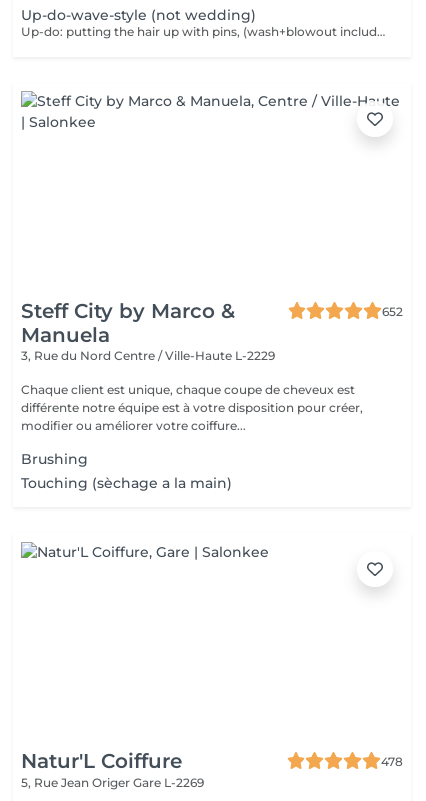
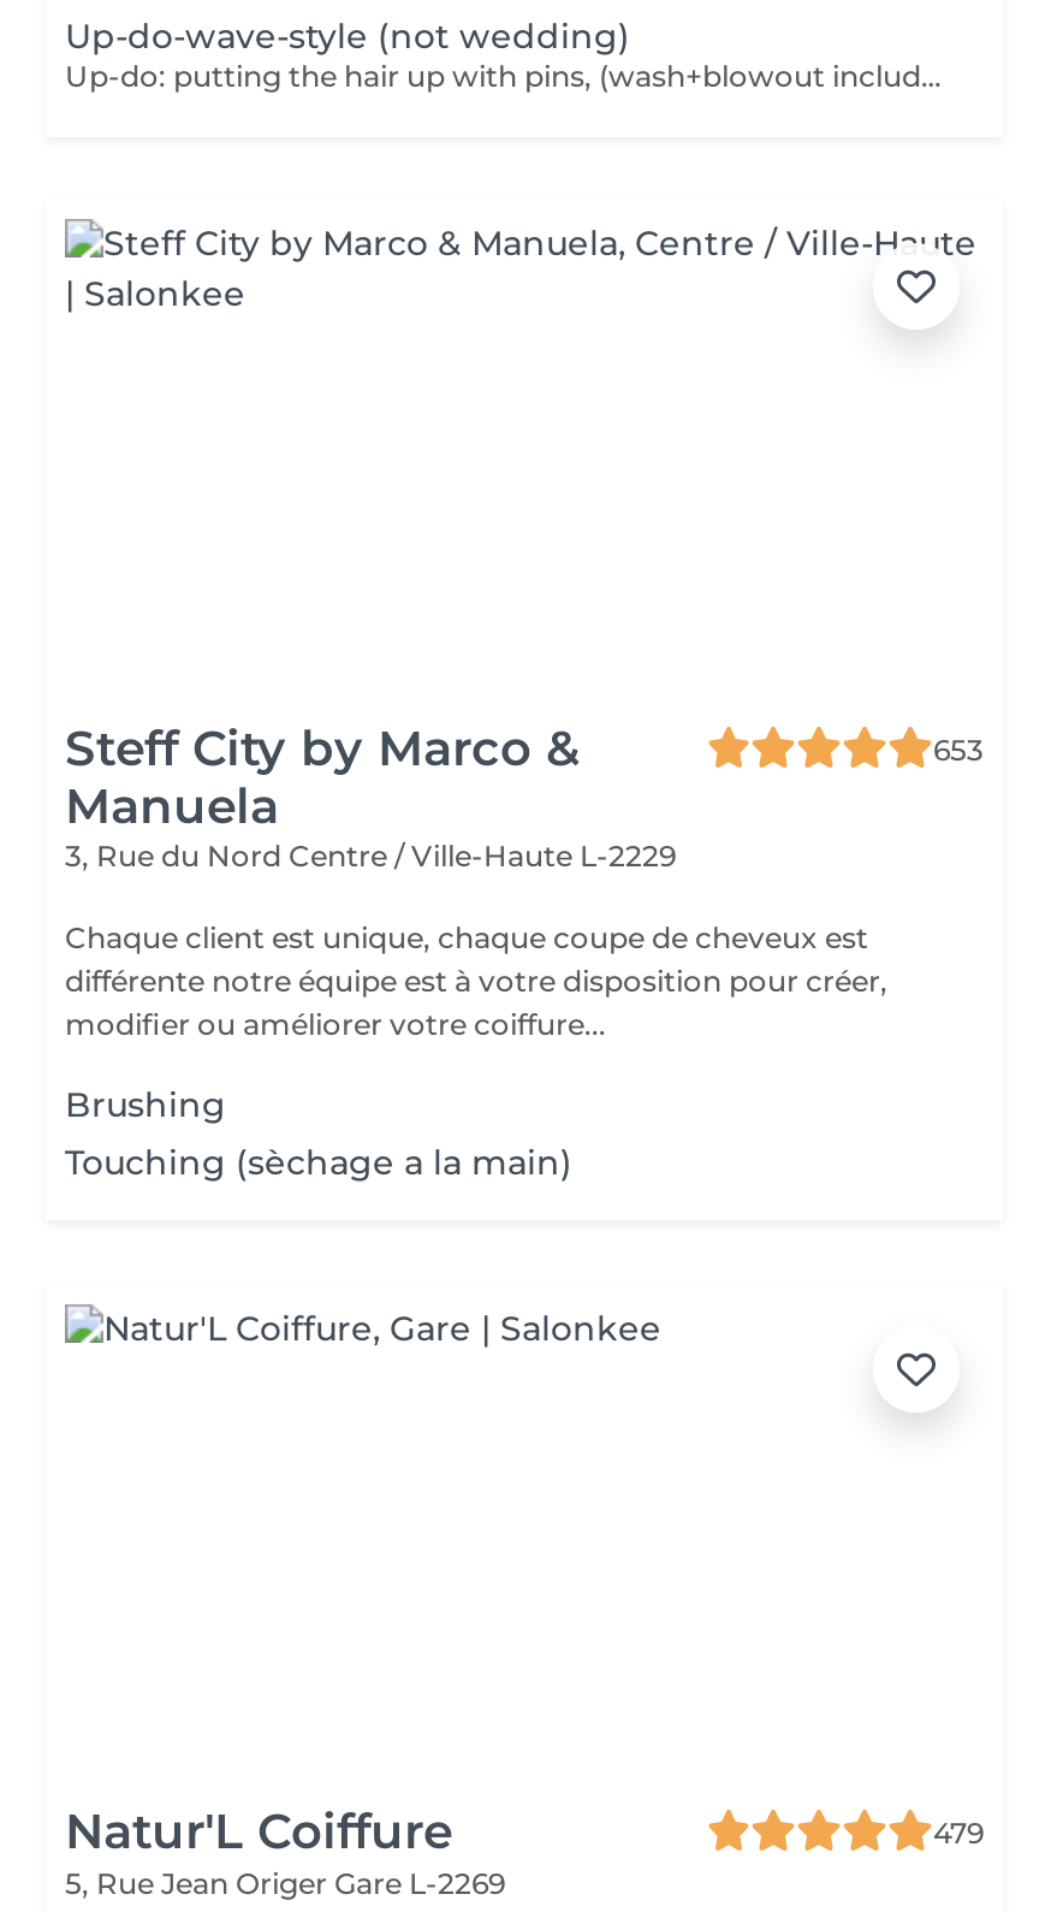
[382,304,403,319] 652 -> [933,732,984,768] 653
[381,754,403,769] 478 -> [933,1815,984,1851] 479

